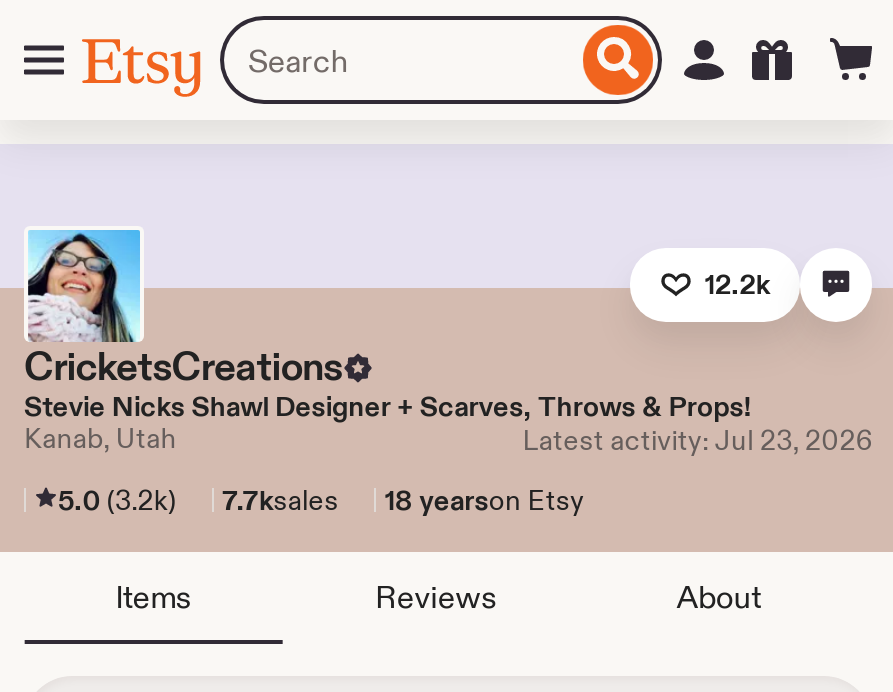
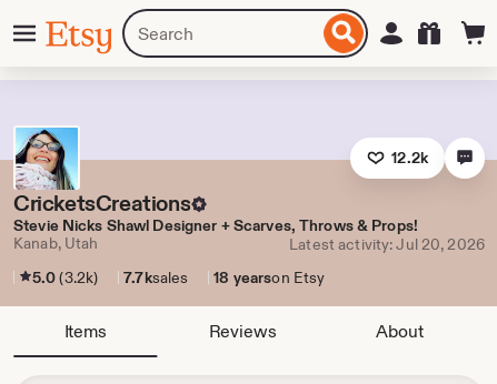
[522,422,872,458] Latest activity: Jul 23, 2026 -> [289,234,485,254] Latest activity: Jul 20, 2026

